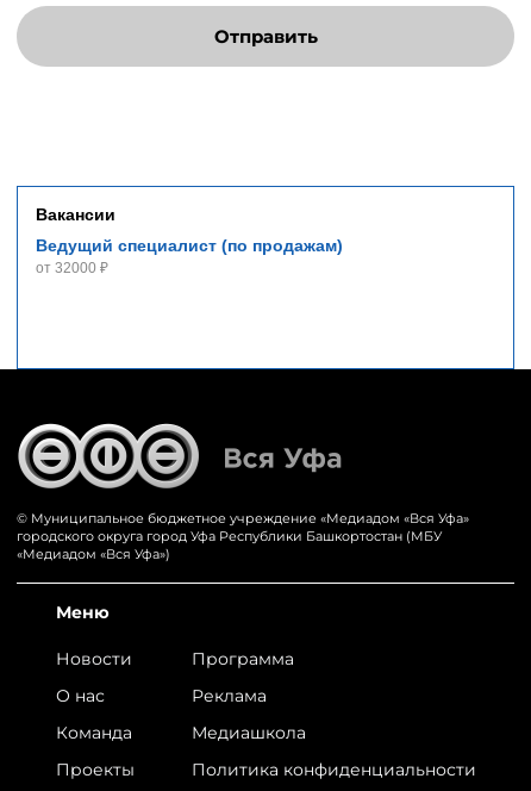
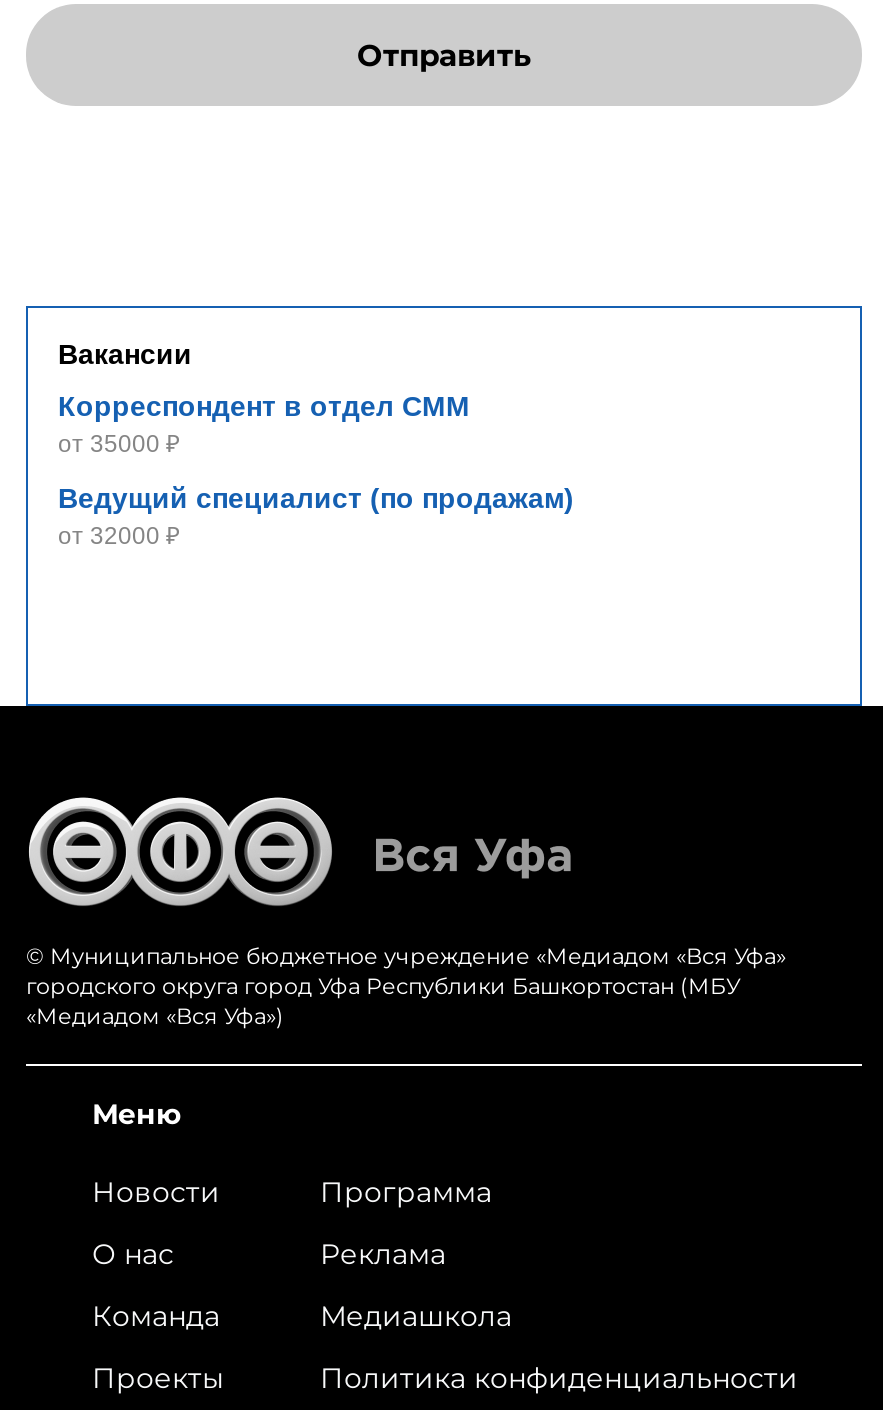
none -> [58,390,470,458] Корреспондент в отдел СММ | от 35000 ₽

